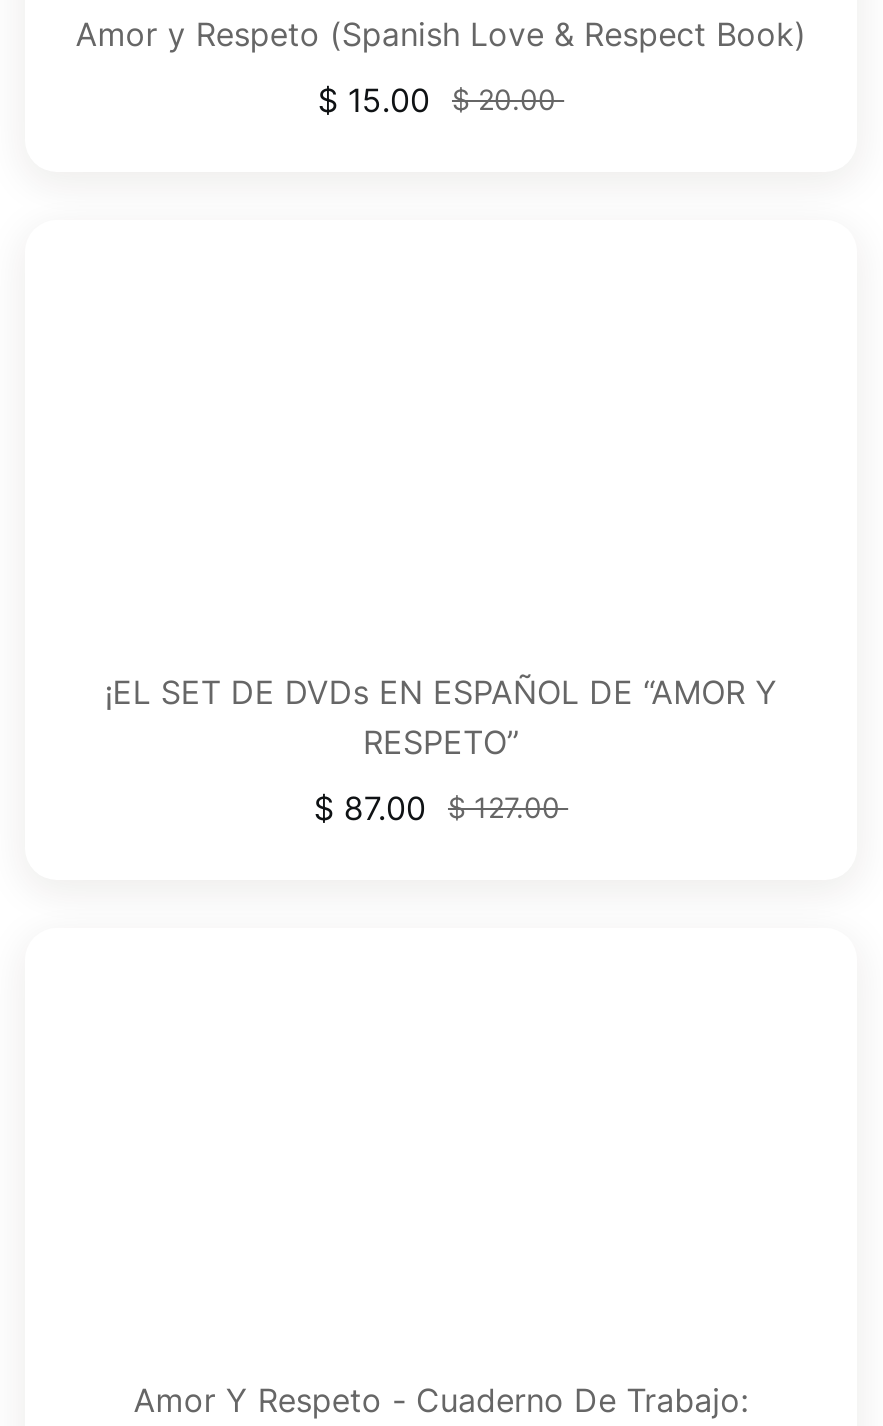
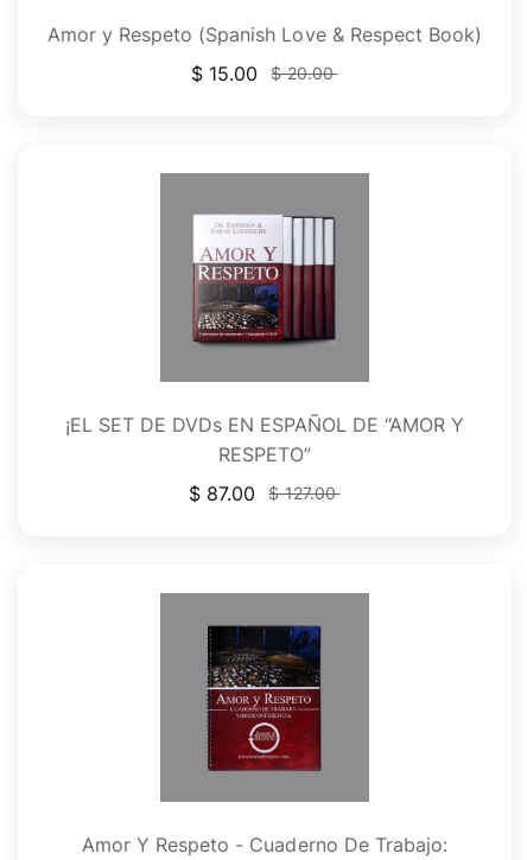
none -> [159,172,370,383] [image]
none -> [159,592,370,803] [image]

